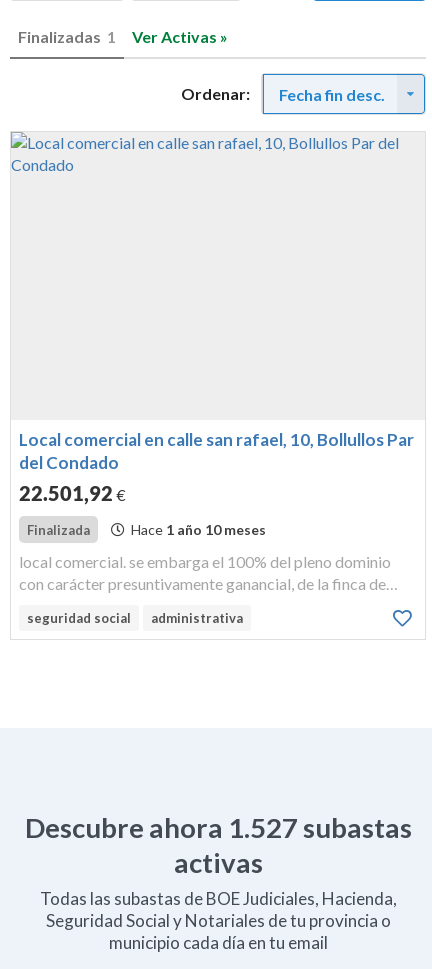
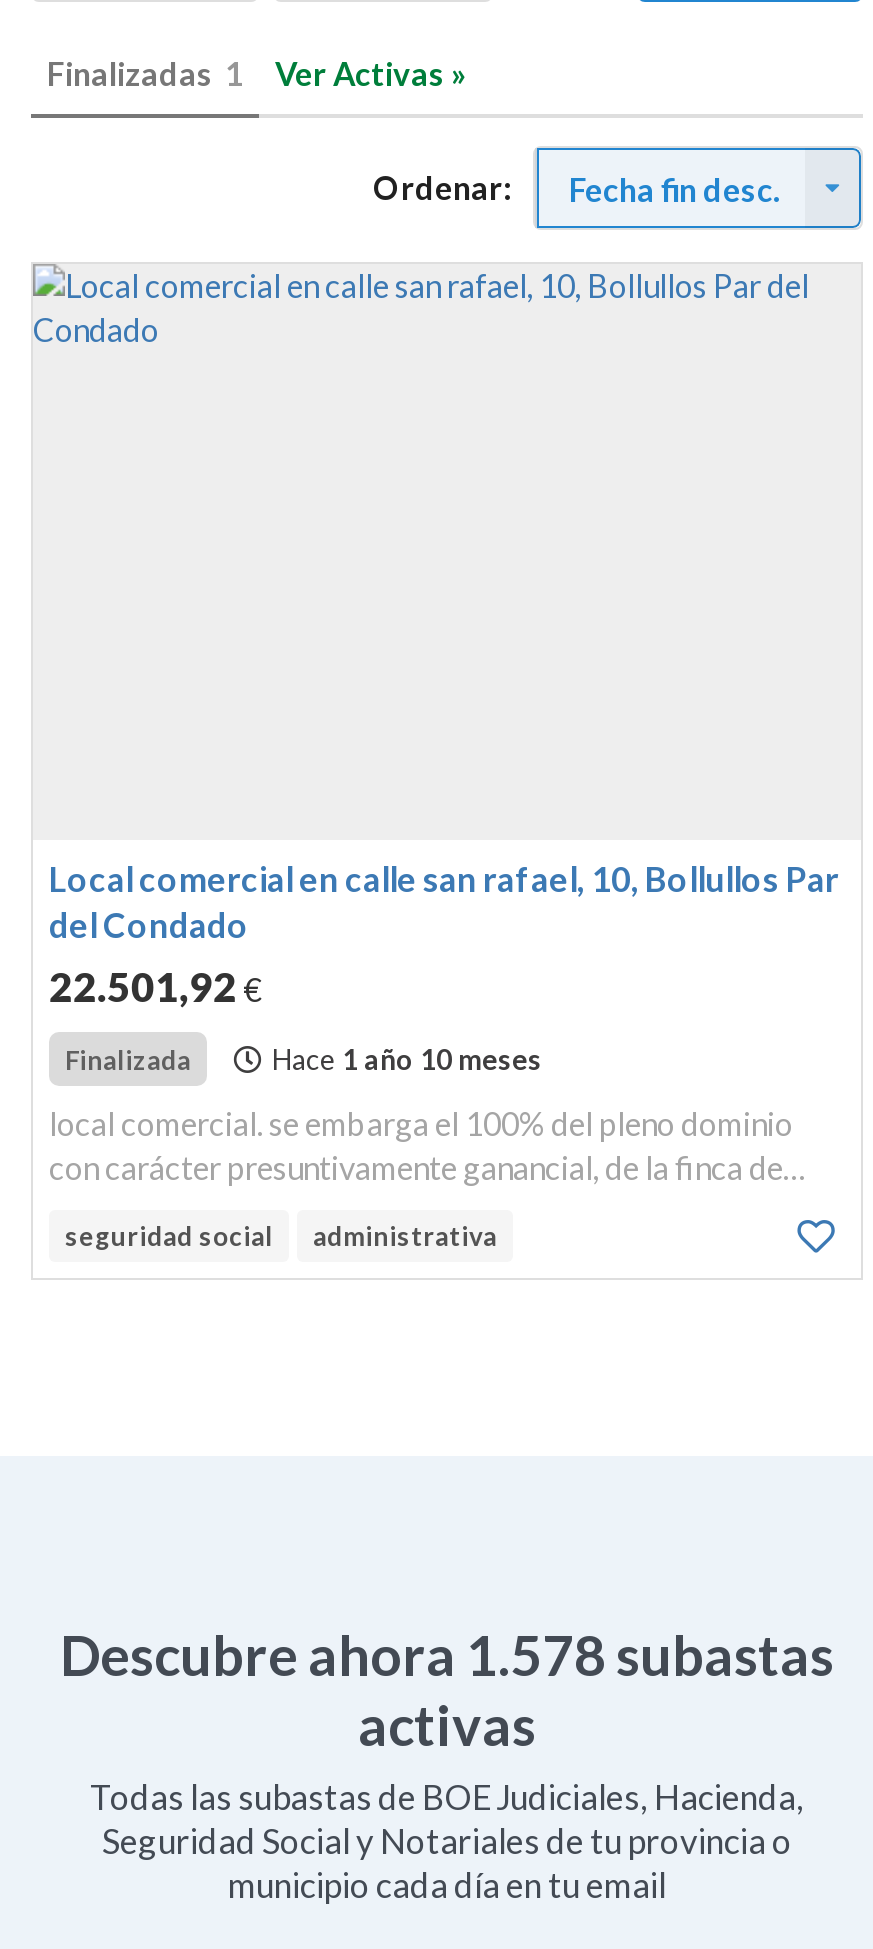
[24,811,411,844] Descubre ahora 1.527 subastas -> [60,1622,834,1688] Descubre ahora 1.578 subastas

